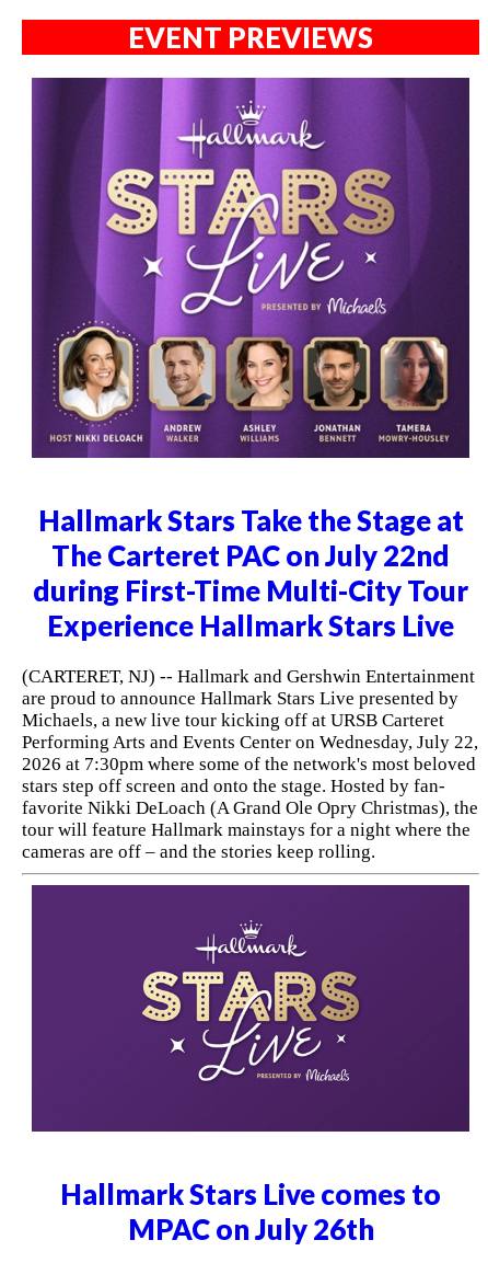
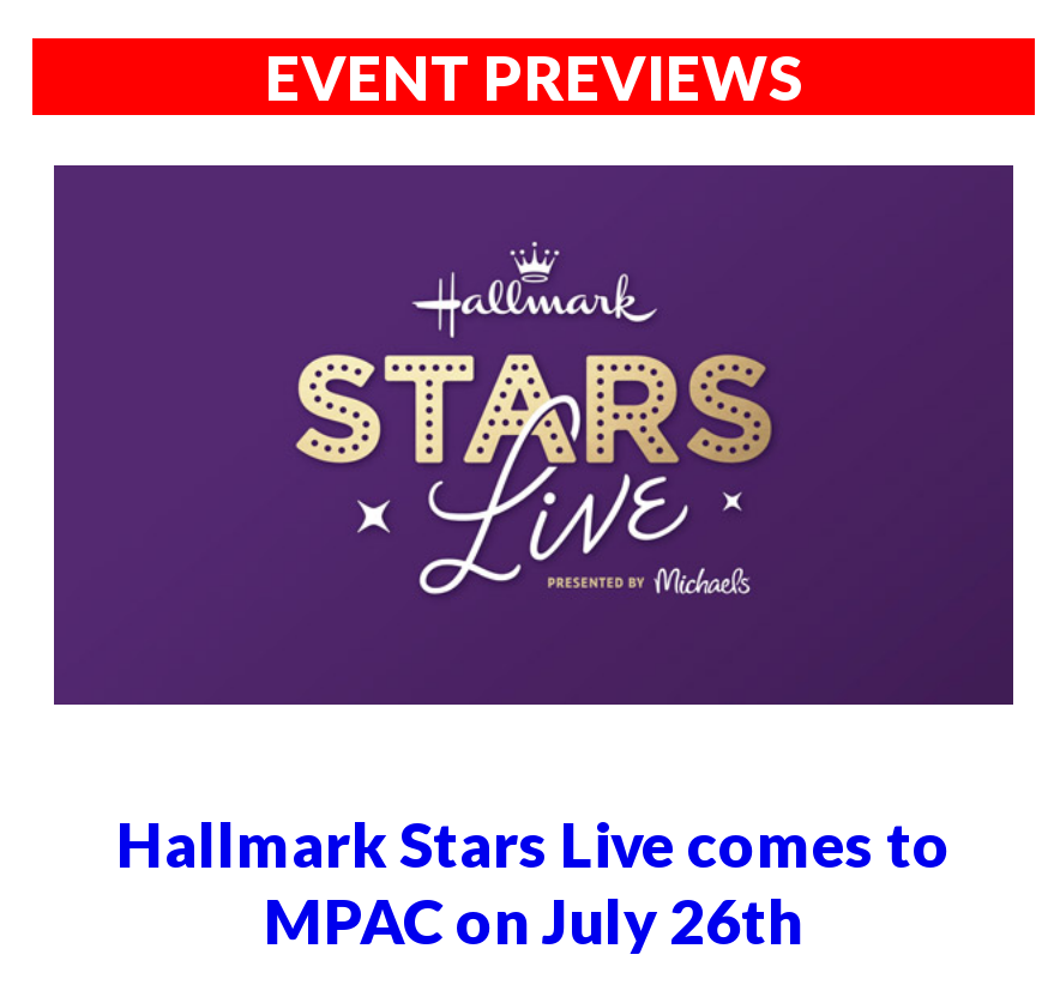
[31,77,470,459] [image] -> none
[22,504,478,863] Hallmark Stars Take the Stage at | The Carteret PAC on July 22nd | during First-Time Multi-City Tour | Experience Hallmark Stars Live | (CARTERET, NJ) -- Hallmark and Gershwin Entertainment | are proud to announce Hallmark Stars Live presented by | Michaels, a new live tour kicking off at URSB Carteret | Performing Arts and Events Center on Wednesday, July 22, | 2026 at 7:30pm where some of the network's most beloved | stars step off screen and onto the stage. Hosted by fan- | favorite Nikki DeLoach (A Grand Ole Opry Christmas), the | tour will feature Hallmark mainstays for a night where the | cameras are off – and the stories keep rolling. -> none

